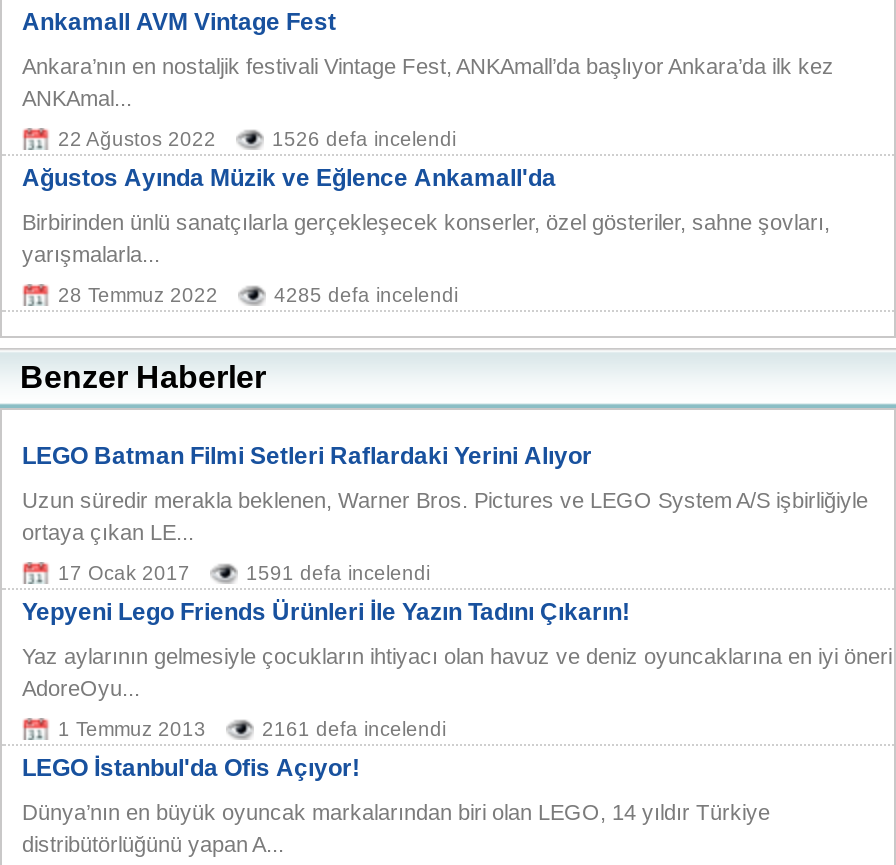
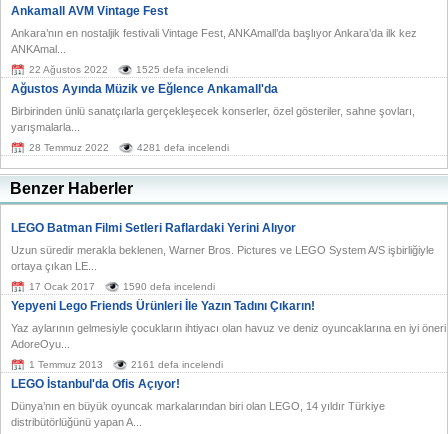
[272,128,456,150] 1526 defa incelendi -> [136,64,228,75] 1525 defa incelendi
[274,284,458,306] 4285 defa incelendi -> [137,142,229,153] 4281 defa incelendi
[246,562,430,584] 1591 defa incelendi -> [123,281,215,292] 1590 defa incelendi

